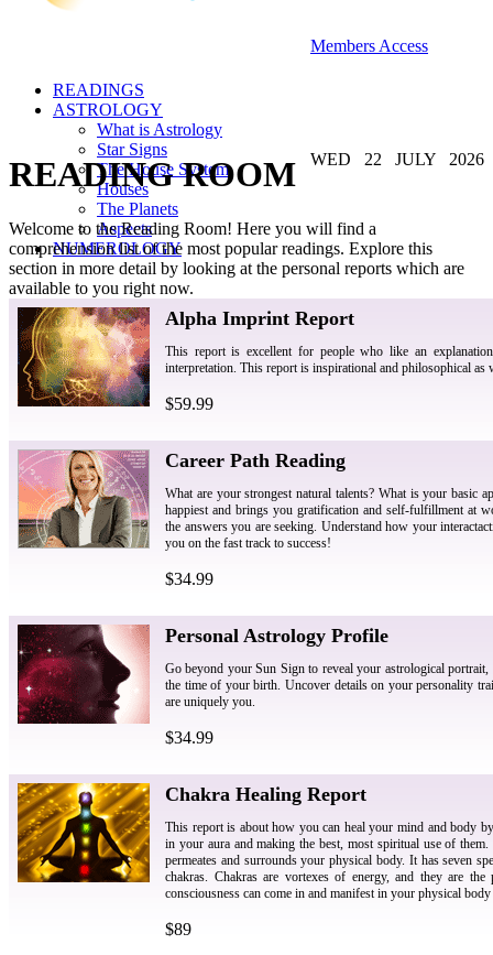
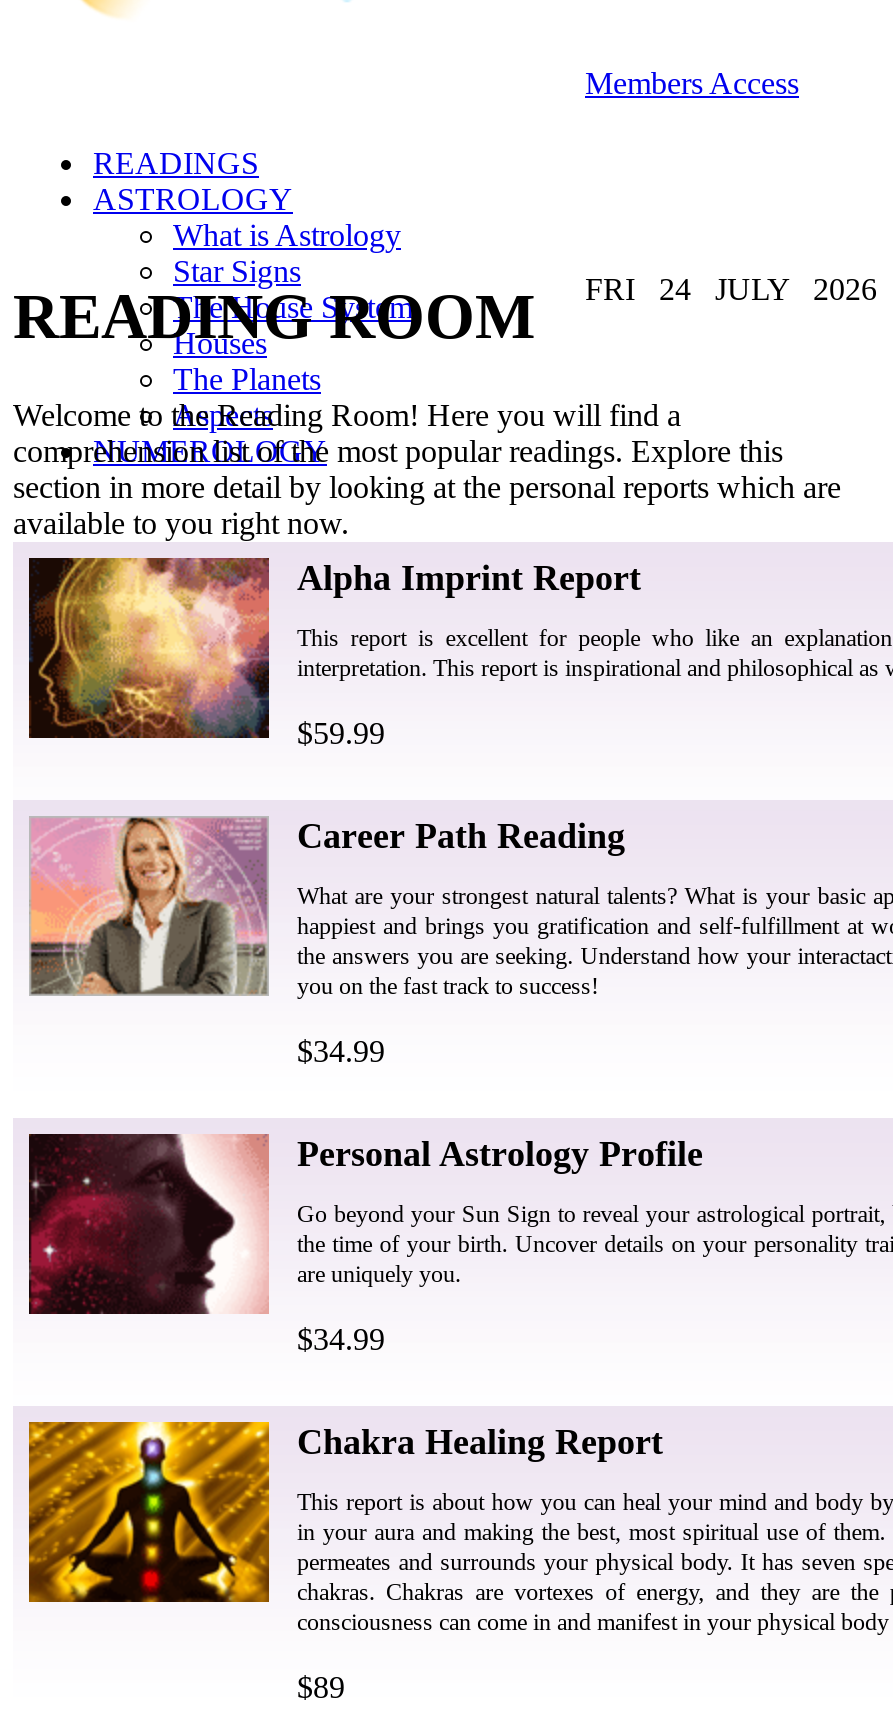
[310,150,484,169] WED 22 JULY 2026 -> [585,272,877,306] FRI 24 JULY 2026

